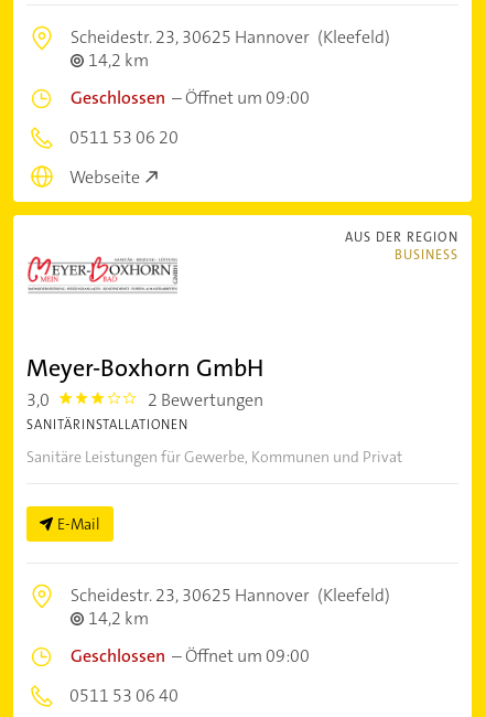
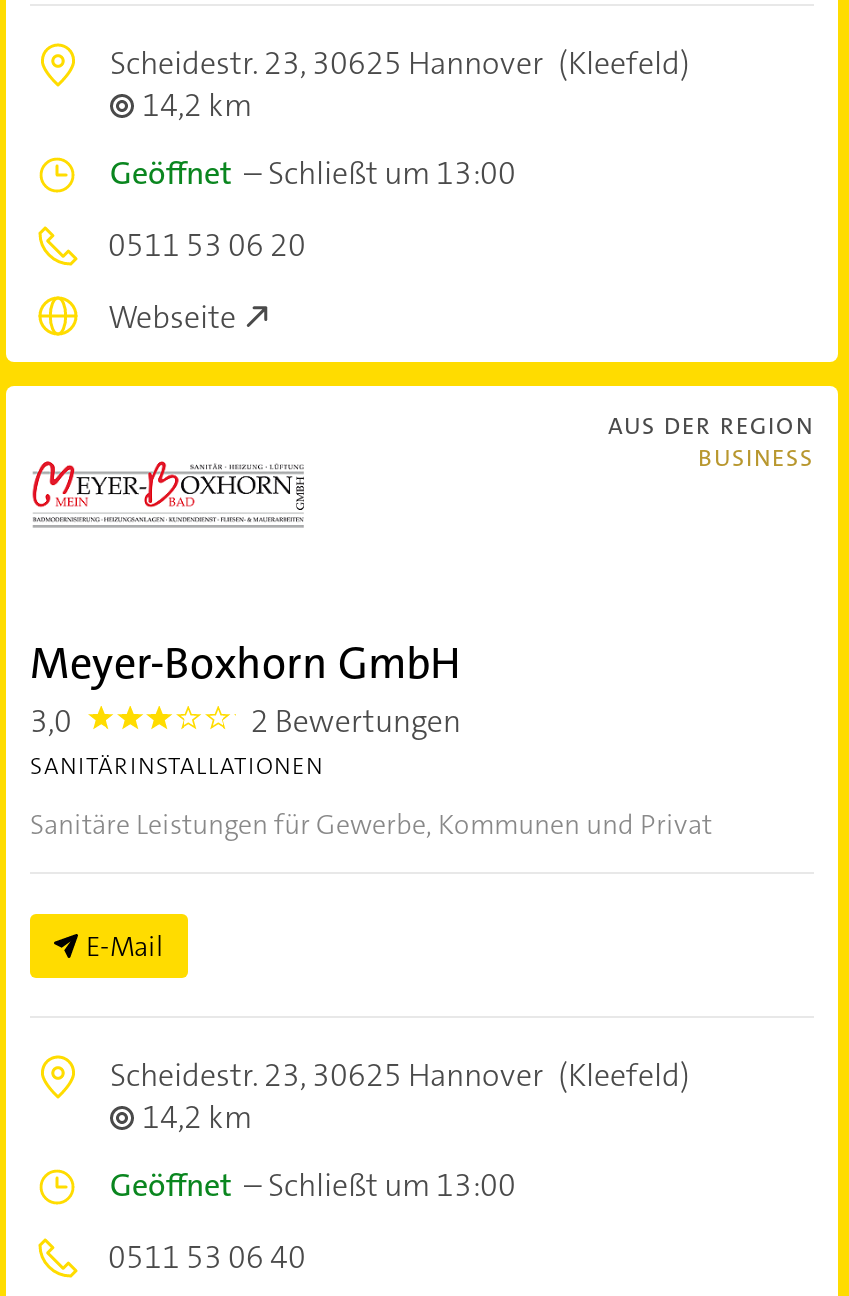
[71,86,310,109] Geschlossen – Öffnet um 09:00 -> [110,151,516,193] Geöffnet – Schließt um 13:00
[71,644,310,668] Geschlossen – Öffnet um 09:00 -> [110,1164,516,1206] Geöffnet – Schließt um 13:00

